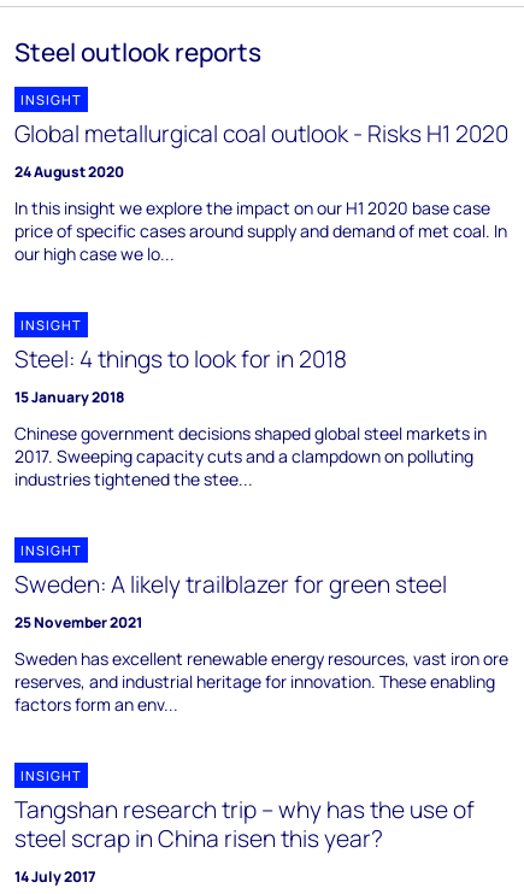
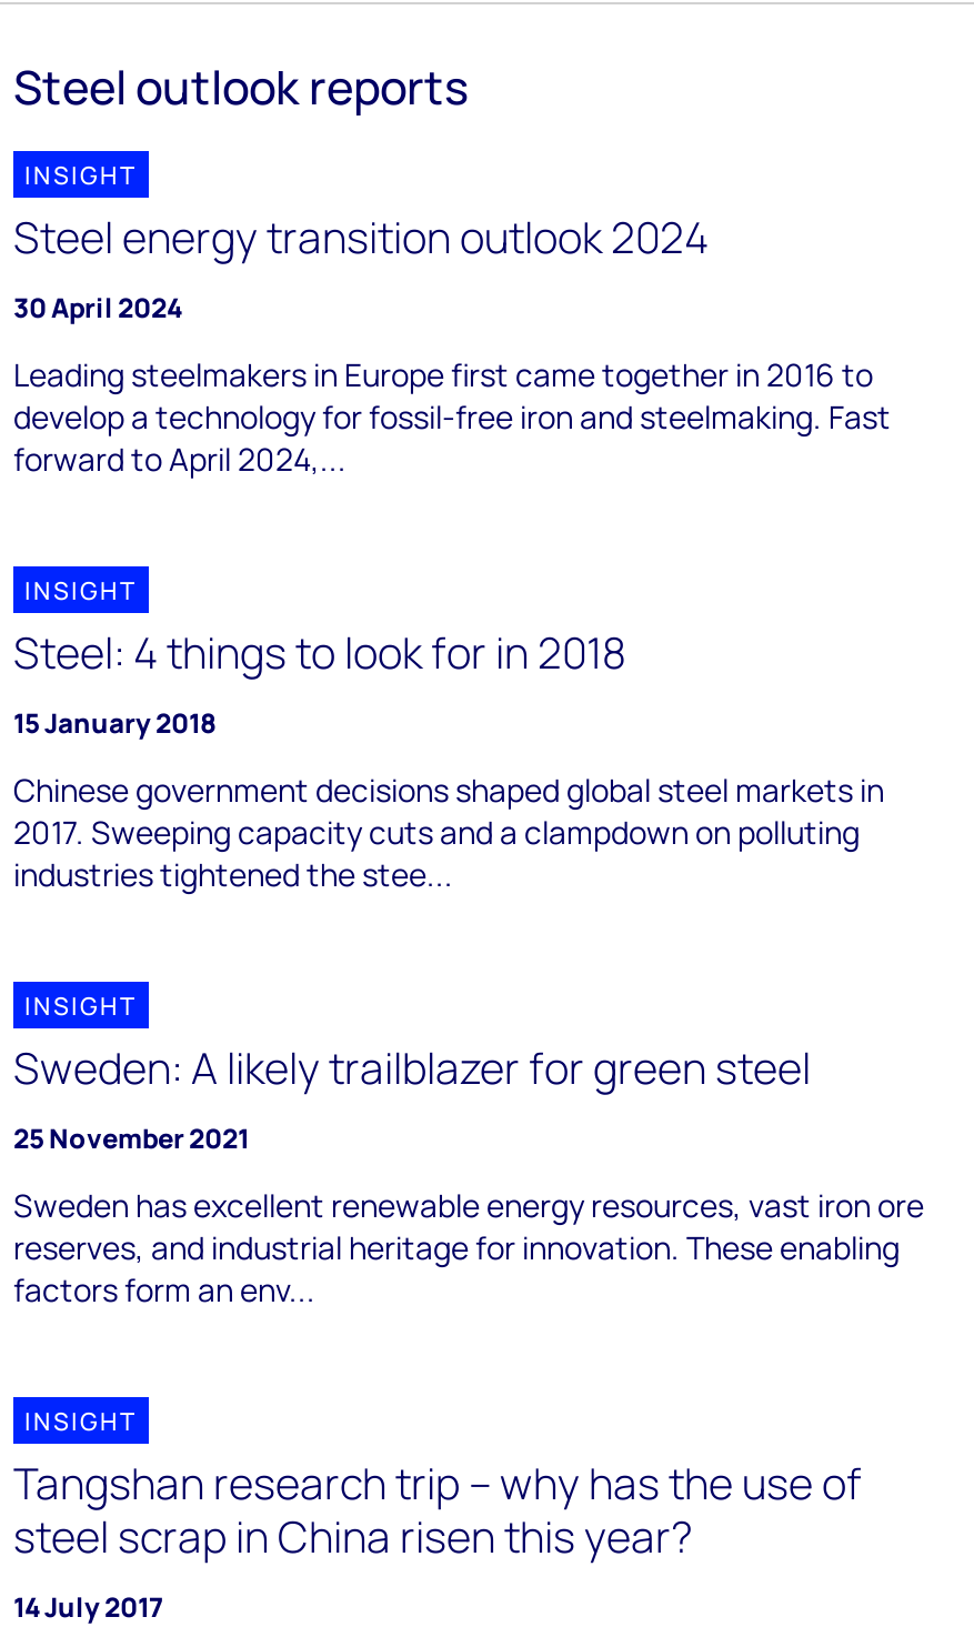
[14,118,508,182] Global metallurgical coal outlook - Risks H1 2020 | 24 August 2020 -> [13,209,709,327] Steel energy transition outlook 2024 | 30 April 2024
[14,196,507,265] In this insight we explore the impact on our H1 2020 base case | price of specific cases around supply and demand of met coal. In | our high case we lo... -> [13,353,891,480] Leading steelmakers in Europe first came together in 2016 to | develop a technology for fossil-free iron and steelmaking. Fast | forward to April 2024,...

